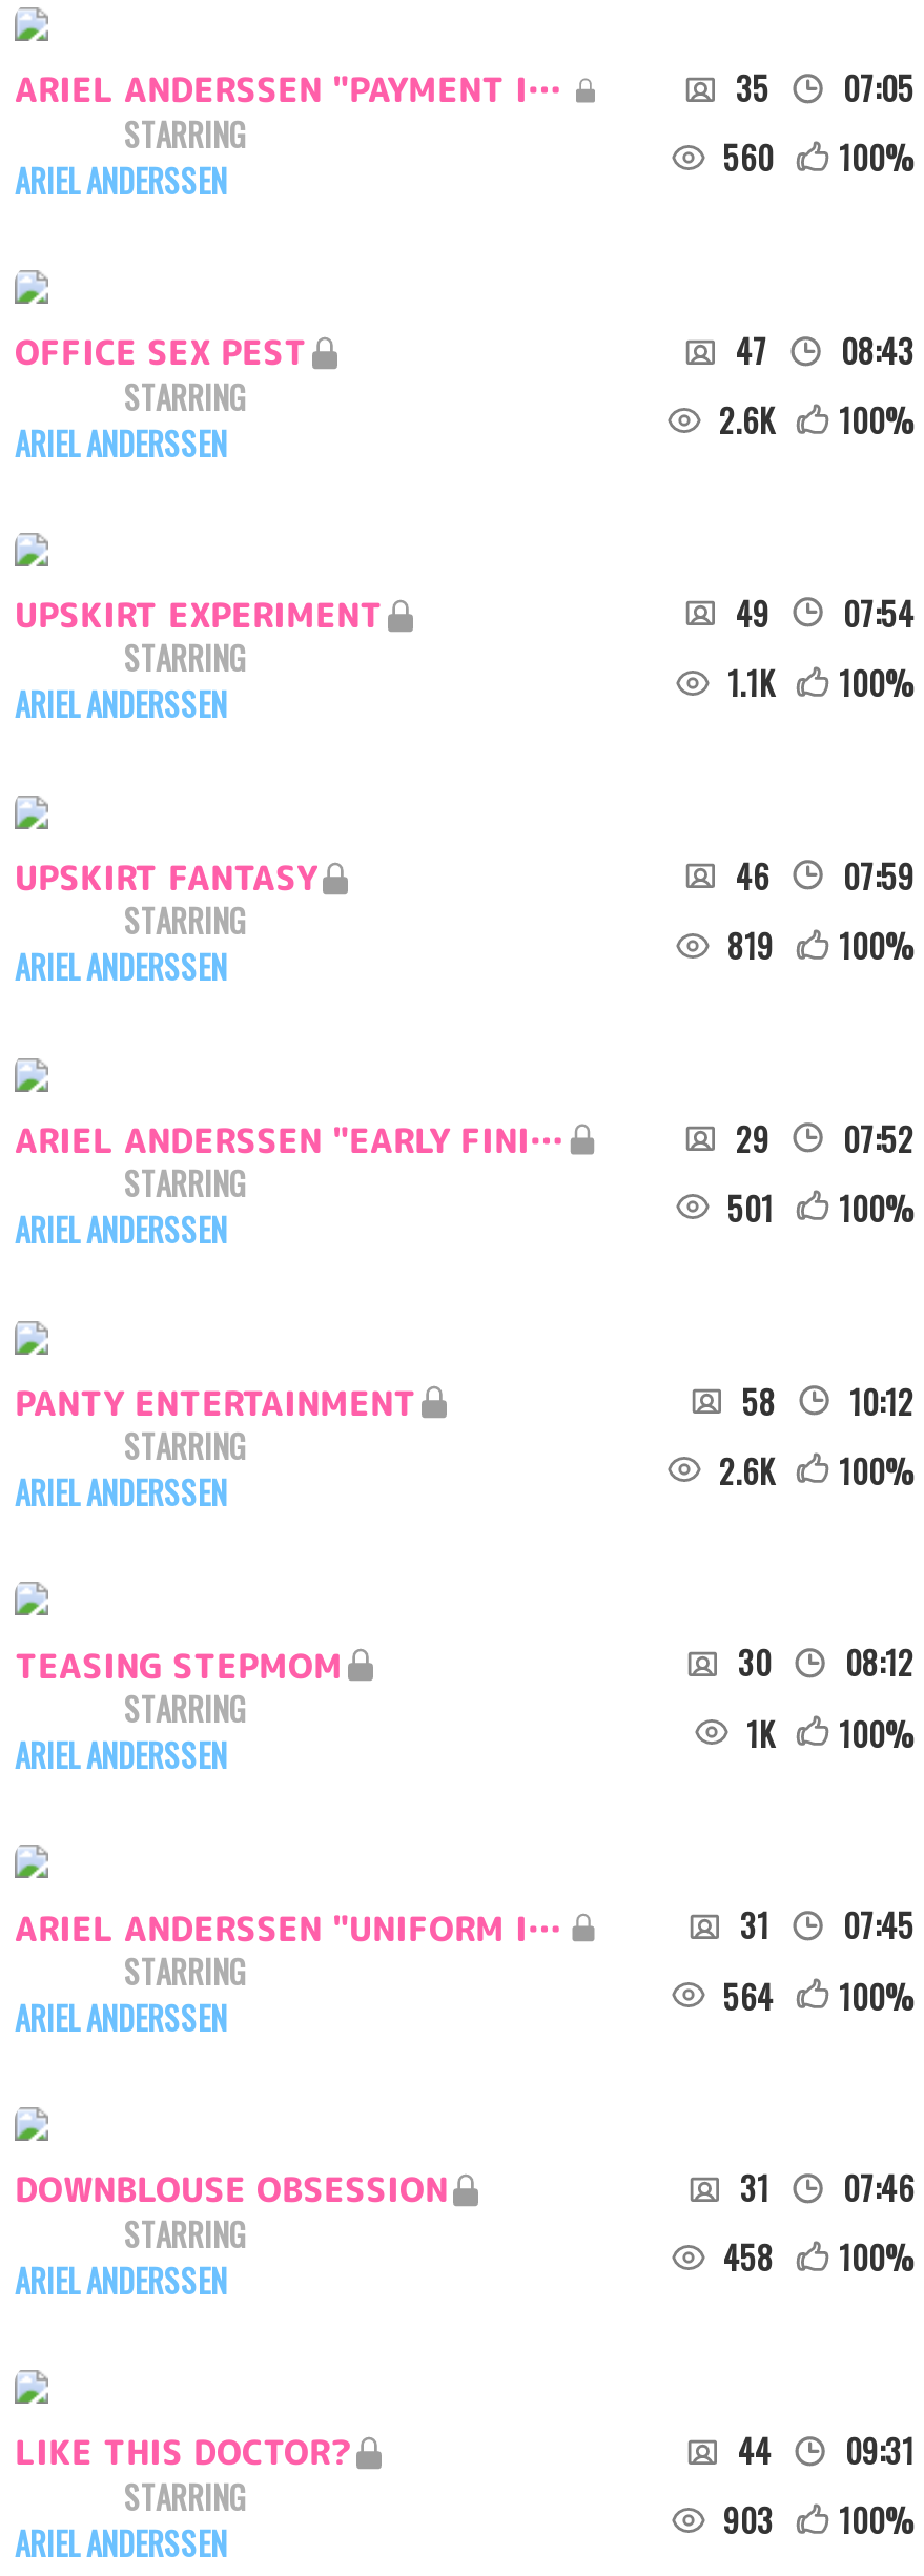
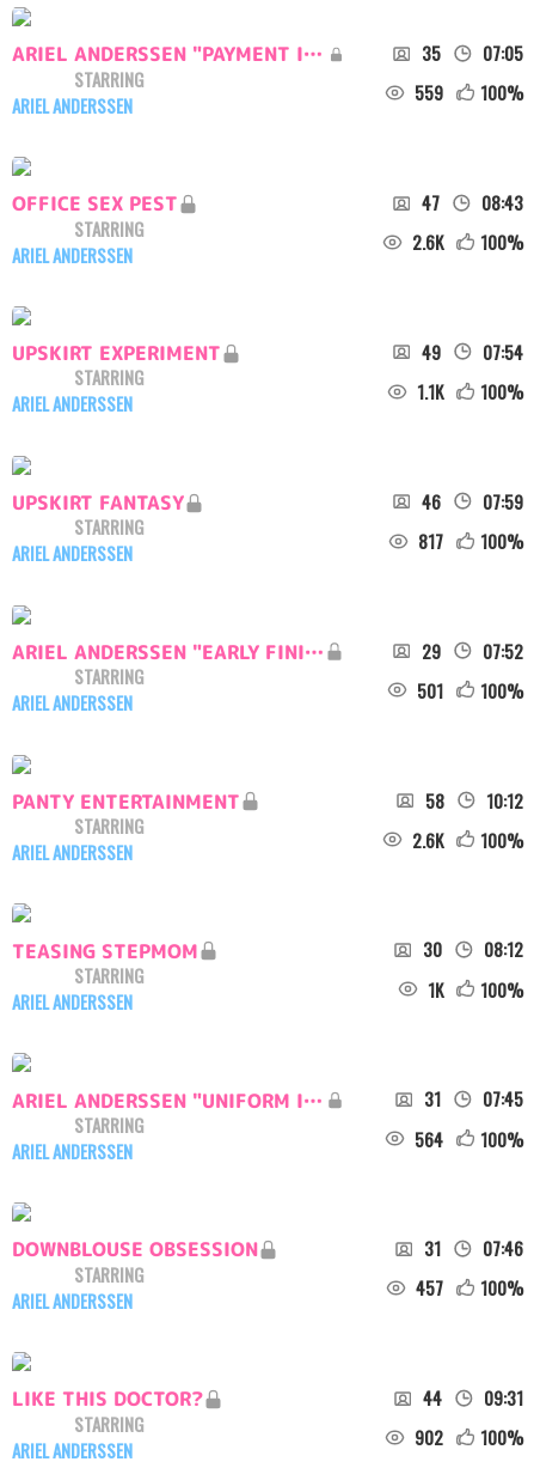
[723,134,915,181] 560 100% -> [415,79,523,106] 559 100%
[727,922,915,968] 819 100% -> [418,528,523,554] 817 100%
[723,2234,915,2280] 458 100% -> [416,1275,523,1301] 457 100%
[723,2497,915,2543] 903 100% -> [415,1424,523,1450] 902 100%

